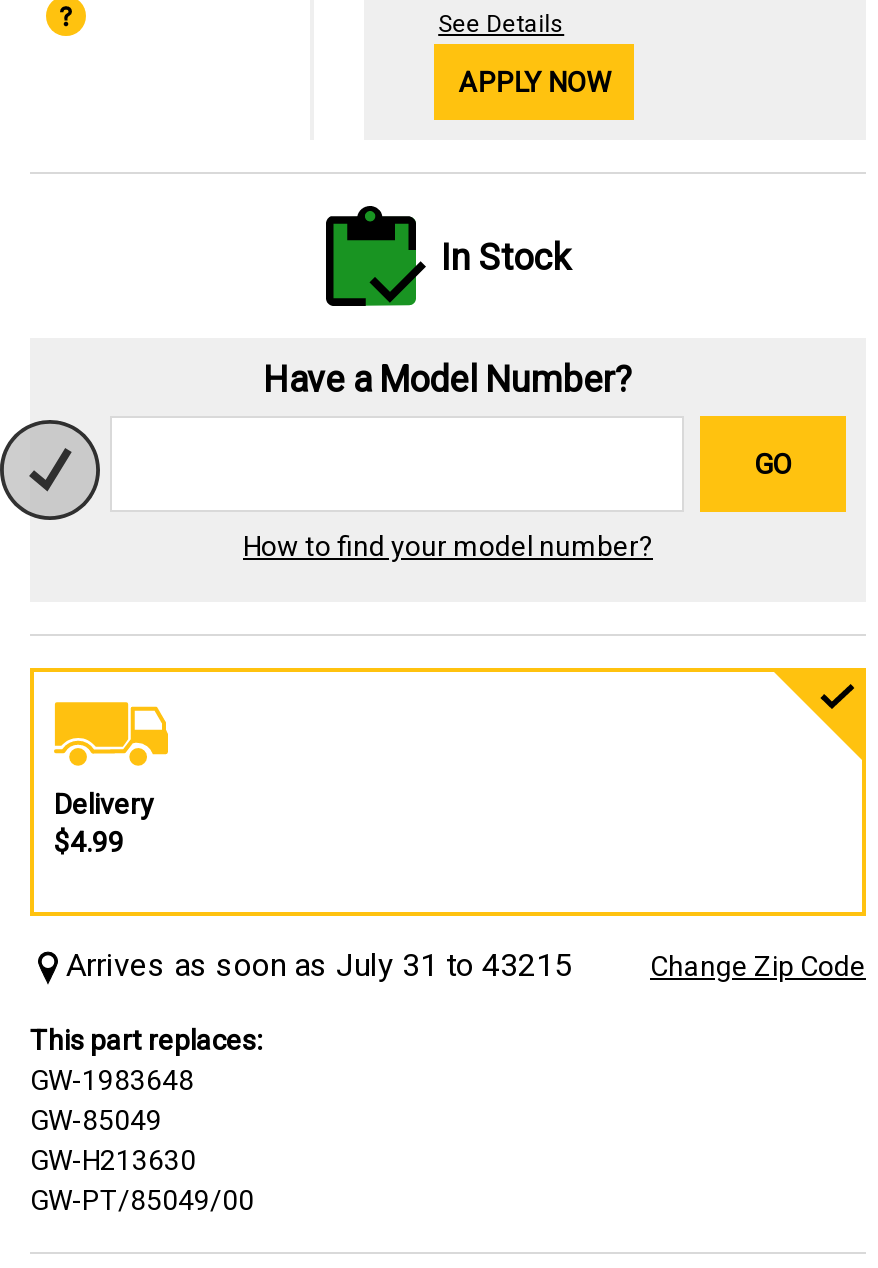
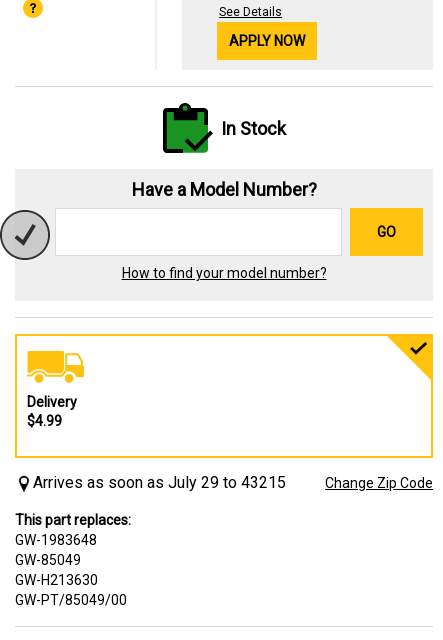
[66,946,572,984] Arrives as soon as July 31 to 43215 -> [33,473,286,492] Arrives as soon as July 29 to 43215

